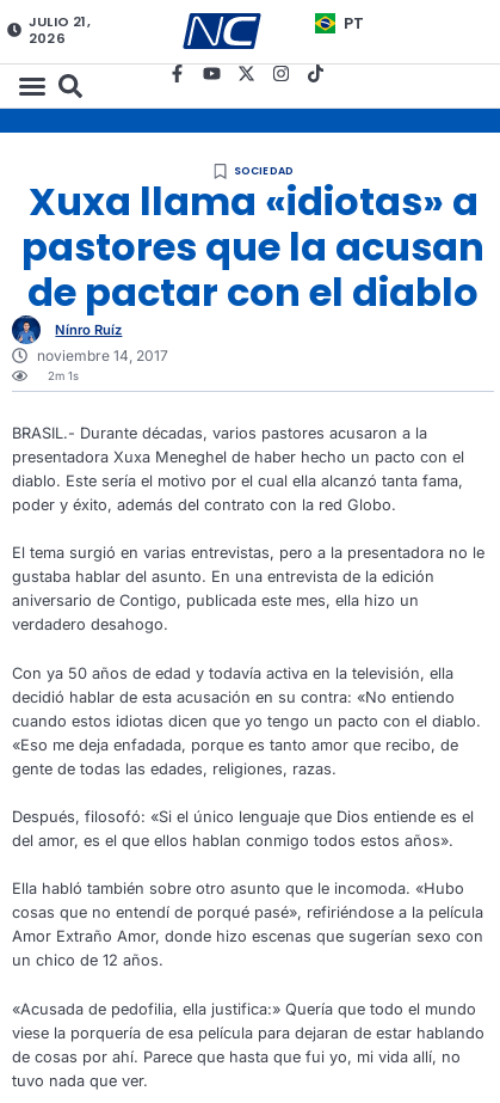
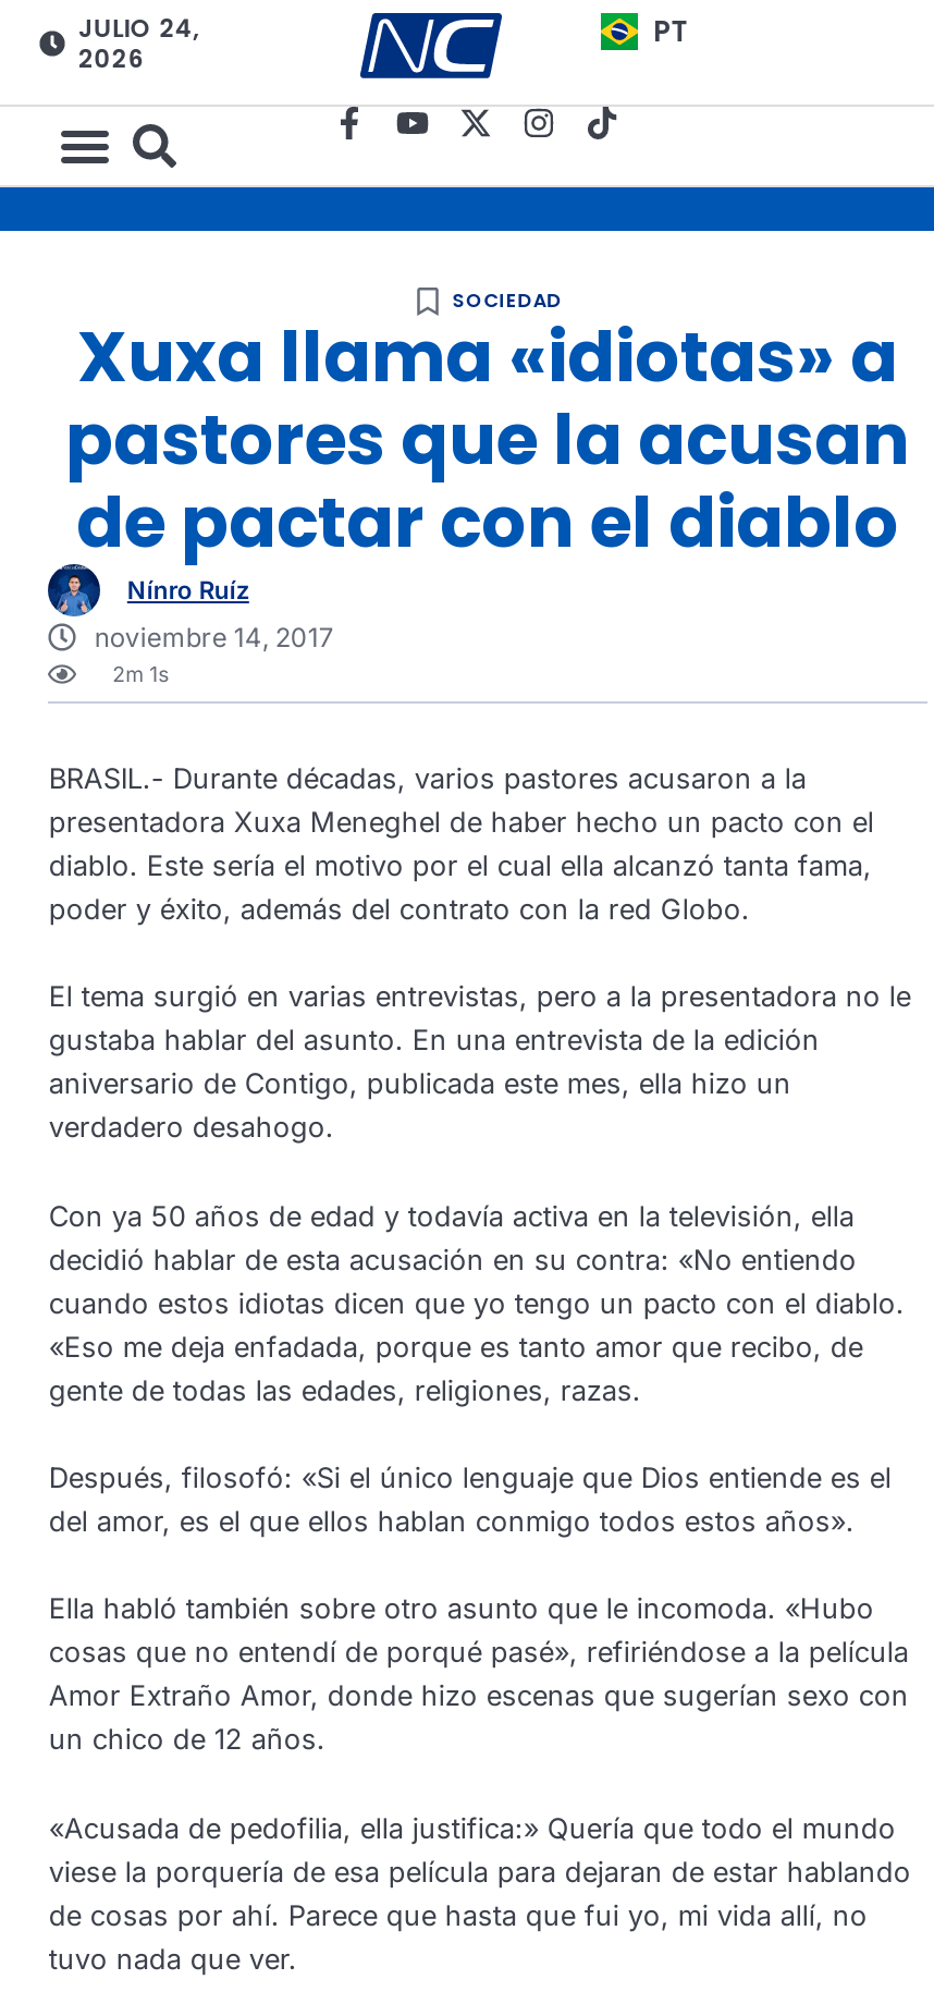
[29,12,90,31] JULIO 21, -> [78,11,200,46] JULIO 24,

